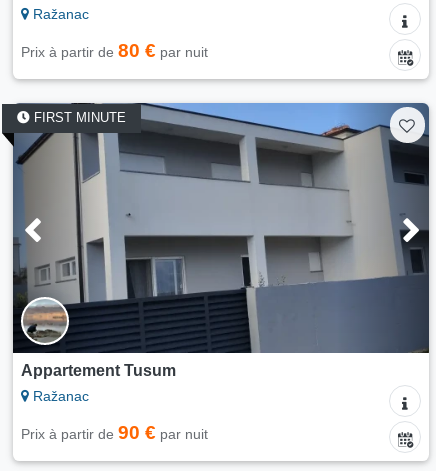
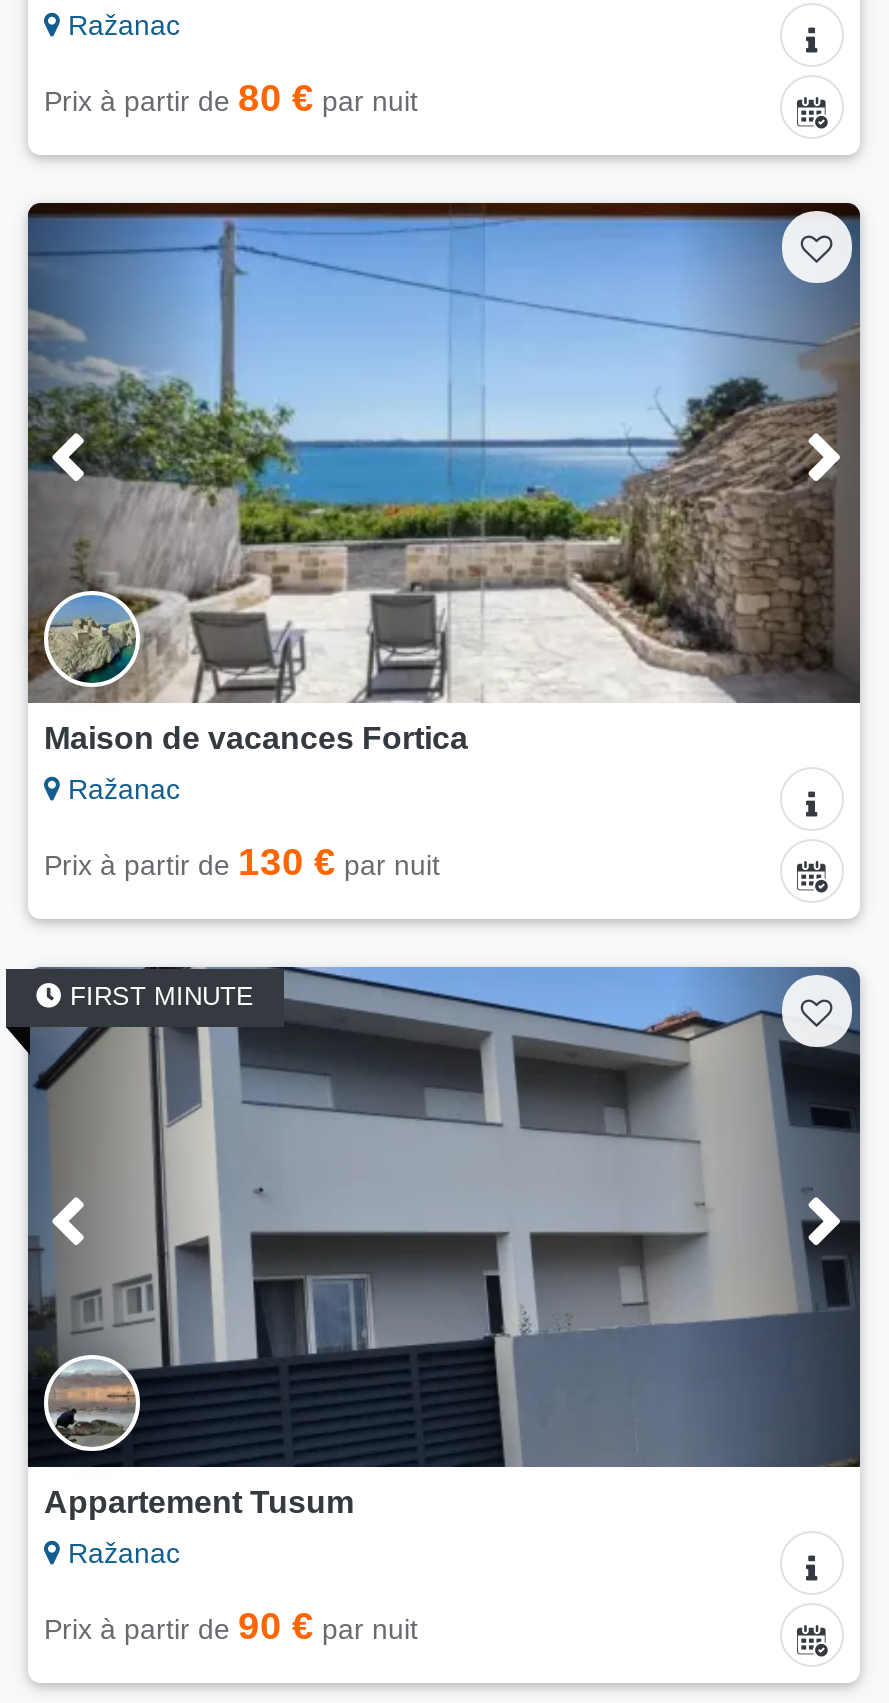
none -> [26,201,862,884] [image] | Maison de vacances Fortica | Ražanac | Prix à partir de 130 €par nuit

